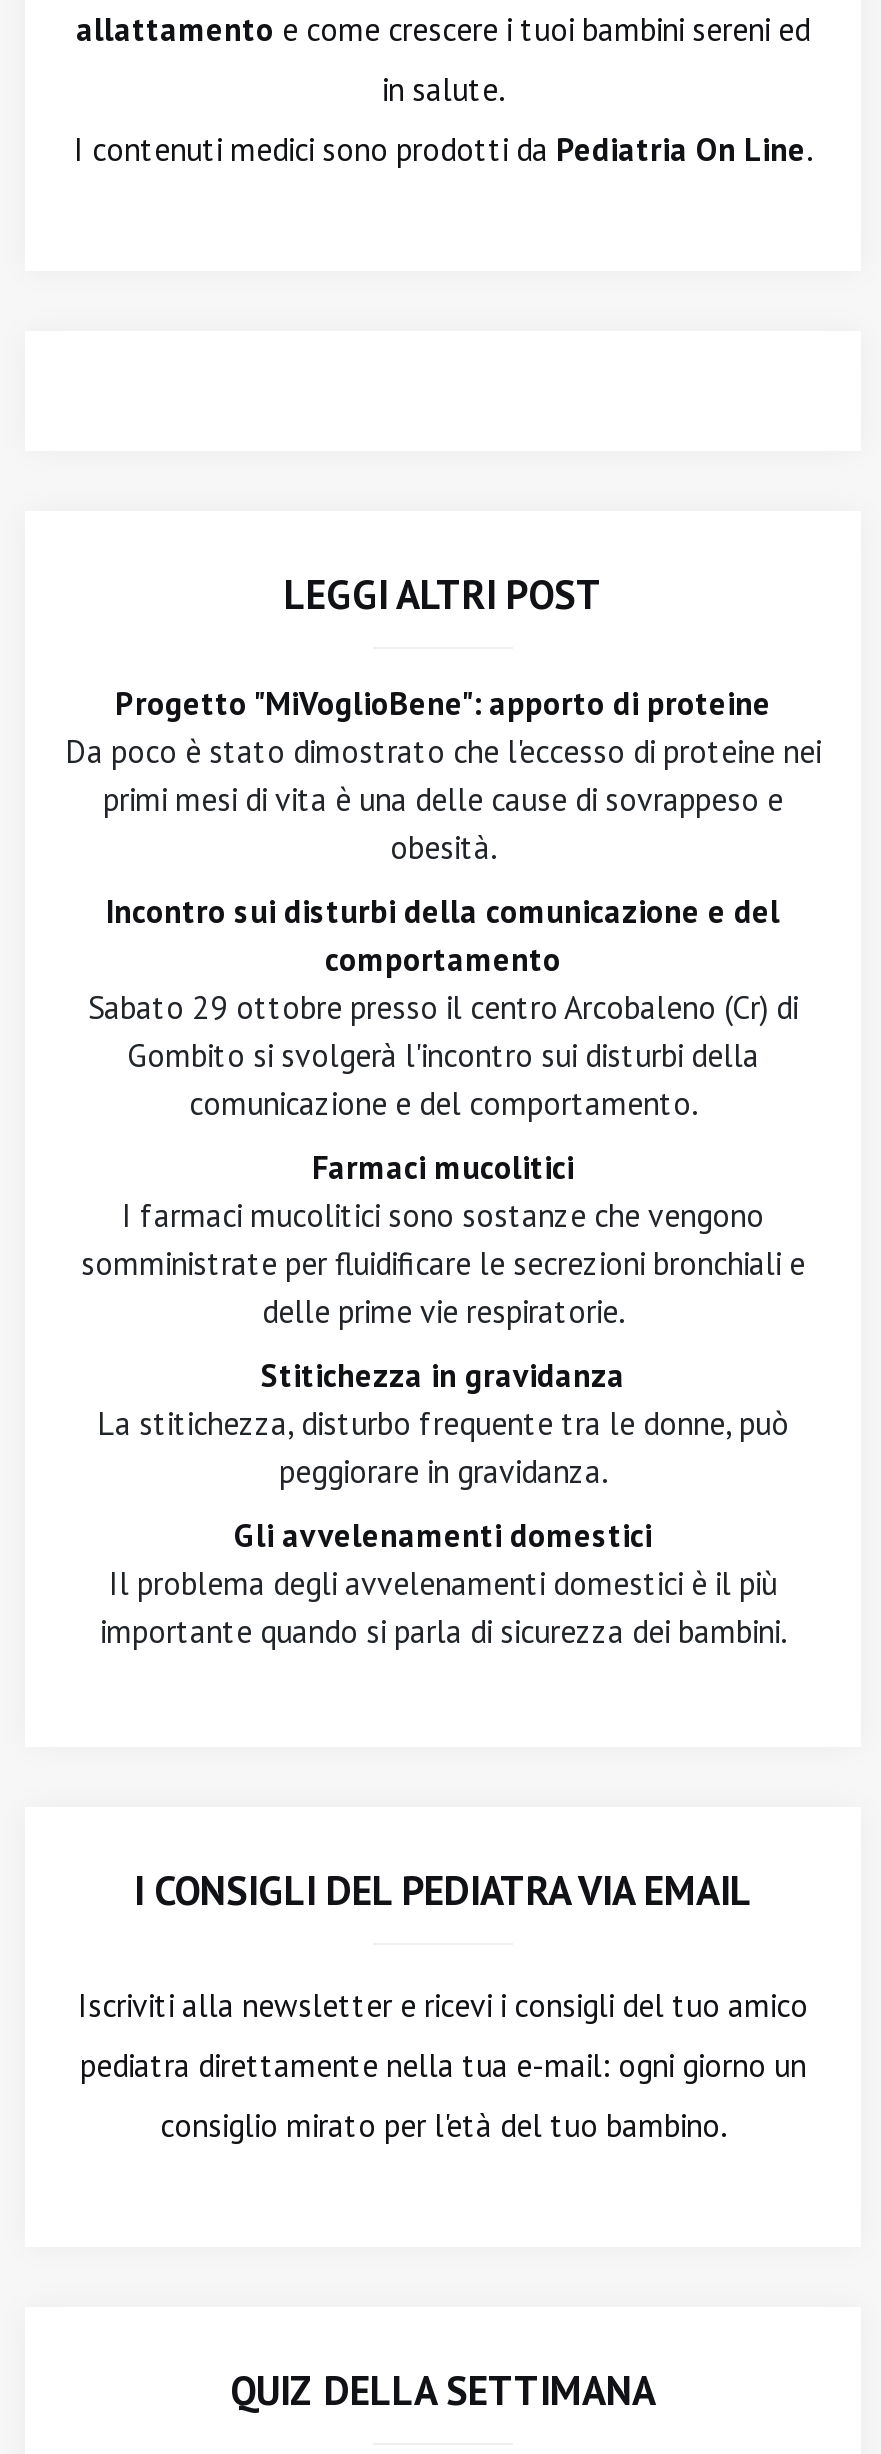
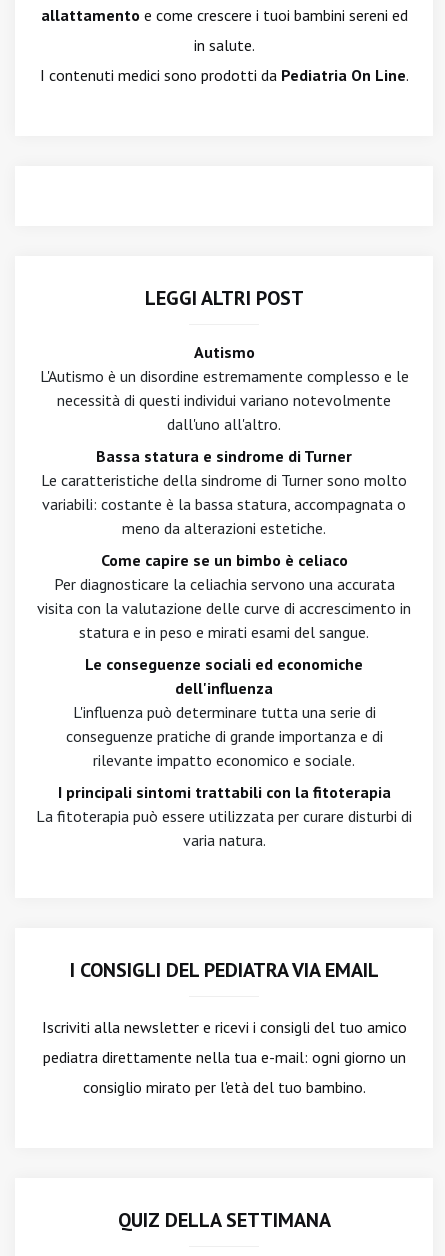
[65,683,821,867] Progetto "MiVoglioBene": apporto di proteine | Da poco è stato dimostrato che l'eccesso di proteine nei | primi mesi di vita è una delle cause di sovrappeso e | obesità. -> [39,342,408,434] Autismo | L'Autismo è un disordine estremamente complesso e le | necessità di questi individui variano notevolmente | dall'uno all'altro.
[88,891,798,1123] Incontro sui disturbi della comunicazione e del | comportamento | Sabato 29 ottobre presso il centro Arcobaleno (Cr) di | Gombito si svolgerà l'incontro sui disturbi della | comunicazione e del comportamento. -> [41,446,407,538] Bassa statura e sindrome di Turner | Le caratteristiche della sindrome di Turner sono molto | variabili: costante è la bassa statura, accompagnata o | meno da alterazioni estetiche.
[81,1147,805,1331] Farmaci mucolitici | I farmaci mucolitici sono sostanze che vengono | somministrate per fluidificare le secrezioni bronchiali e | delle prime vie respiratorie. -> [37,550,411,642] Come capire se un bimbo è celiaco | Per diagnosticare la celiachia servono una accurata | visita con la valutazione delle curve di accrescimento in | statura e in peso e mirati esami del sangue.
[97,1355,789,1491] Stitichezza in gravidanza | La stitichezza, disturbo frequente tra le donne, può | peggiorare in gravidanza. -> [65,654,382,770] Le conseguenze sociali ed economiche | dell'influenza | L'influenza può determinare tutta una serie di | conseguenze pratiche di grande importanza e di | rilevante impatto economico e sociale.
[100,1515,786,1651] Gli avvelenamenti domestici | Il problema degli avvelenamenti domestici è il più | importante quando si parla di sicurezza dei bambini. -> [36,782,412,850] I principali sintomi trattabili con la fitoterapia | La fitoterapia può essere utilizzata per curare disturbi di | varia natura.

